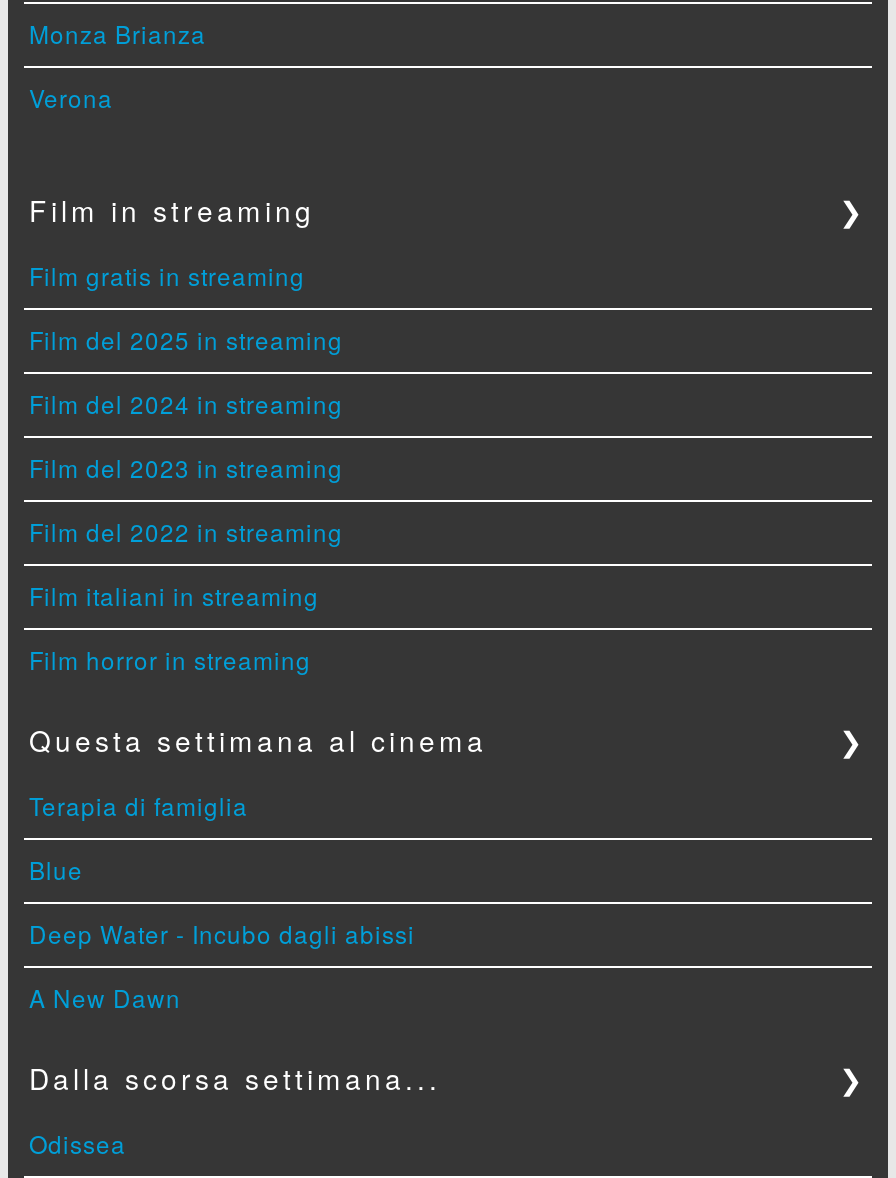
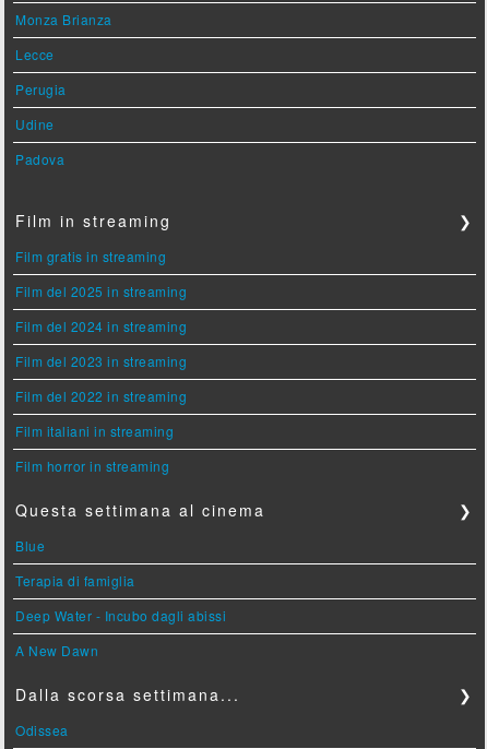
[29,81,113,115] Verona -> [16,45,67,169] Lecce | Perugia | Udine | Padova
moved [29,789,248,823] -> [16,572,135,590]: Terapia di famiglia

